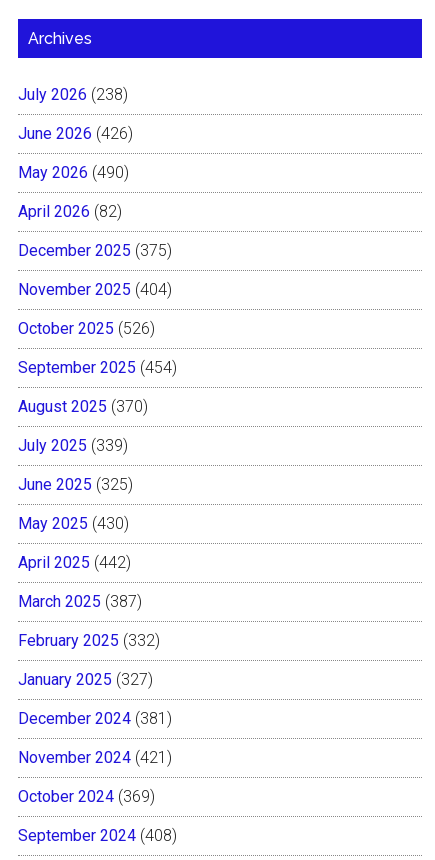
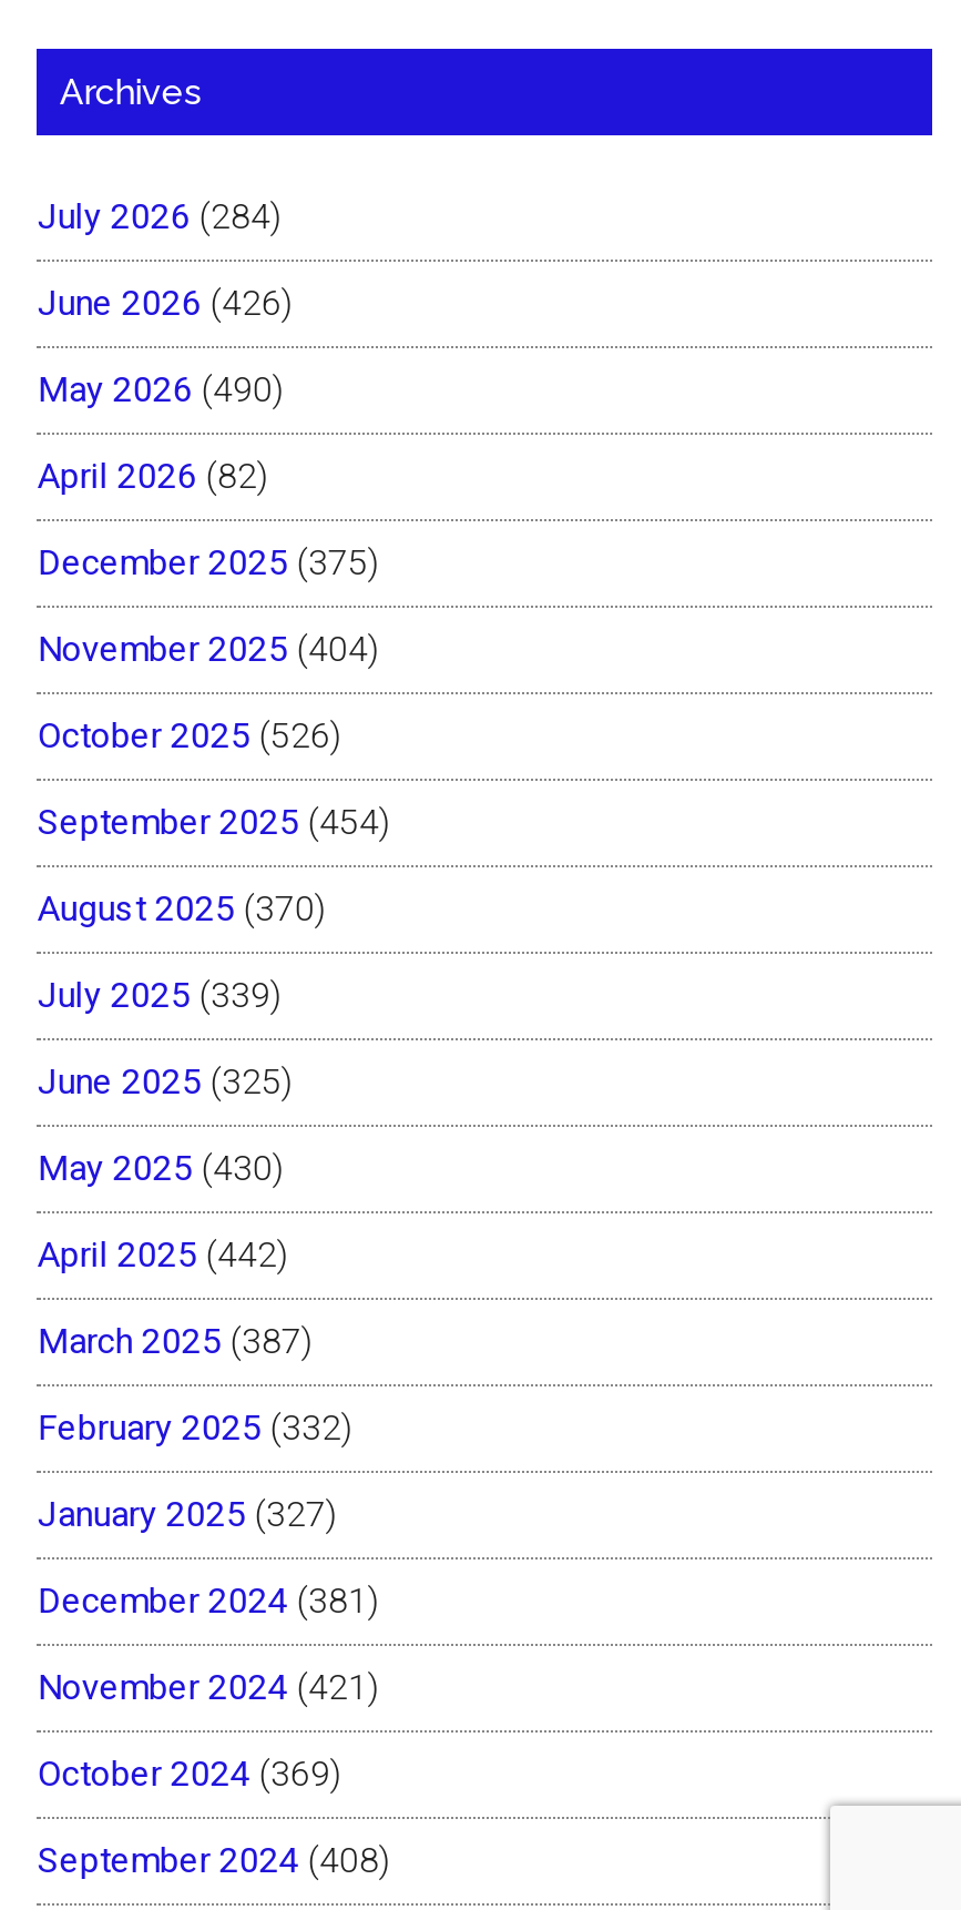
[18,85,128,104] July 2026 (238) -> [37,196,281,238] July 2026 (284)

